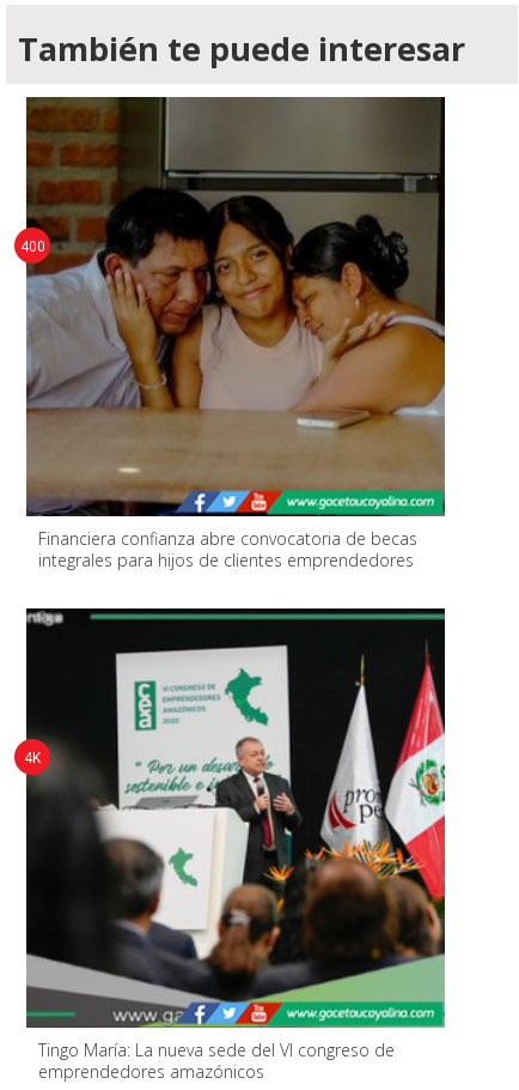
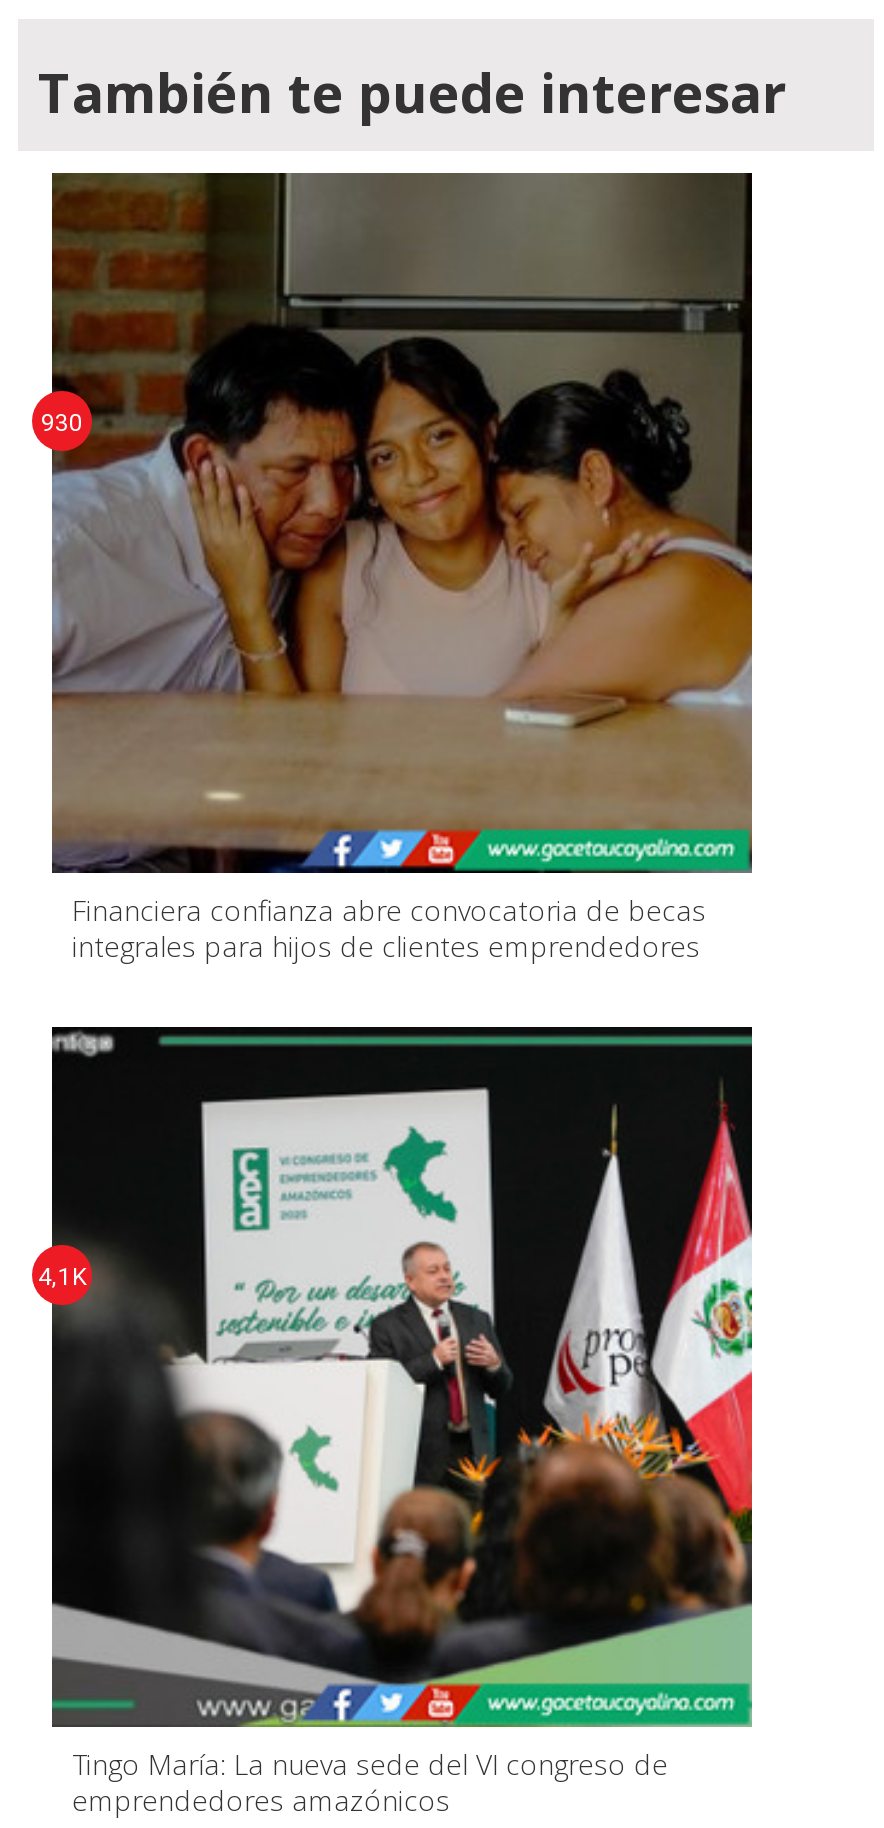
[20,239,45,256] 400 -> [41,410,83,438] 930
[24,750,41,767] 4K -> [38,1264,86,1292] 4,1K

